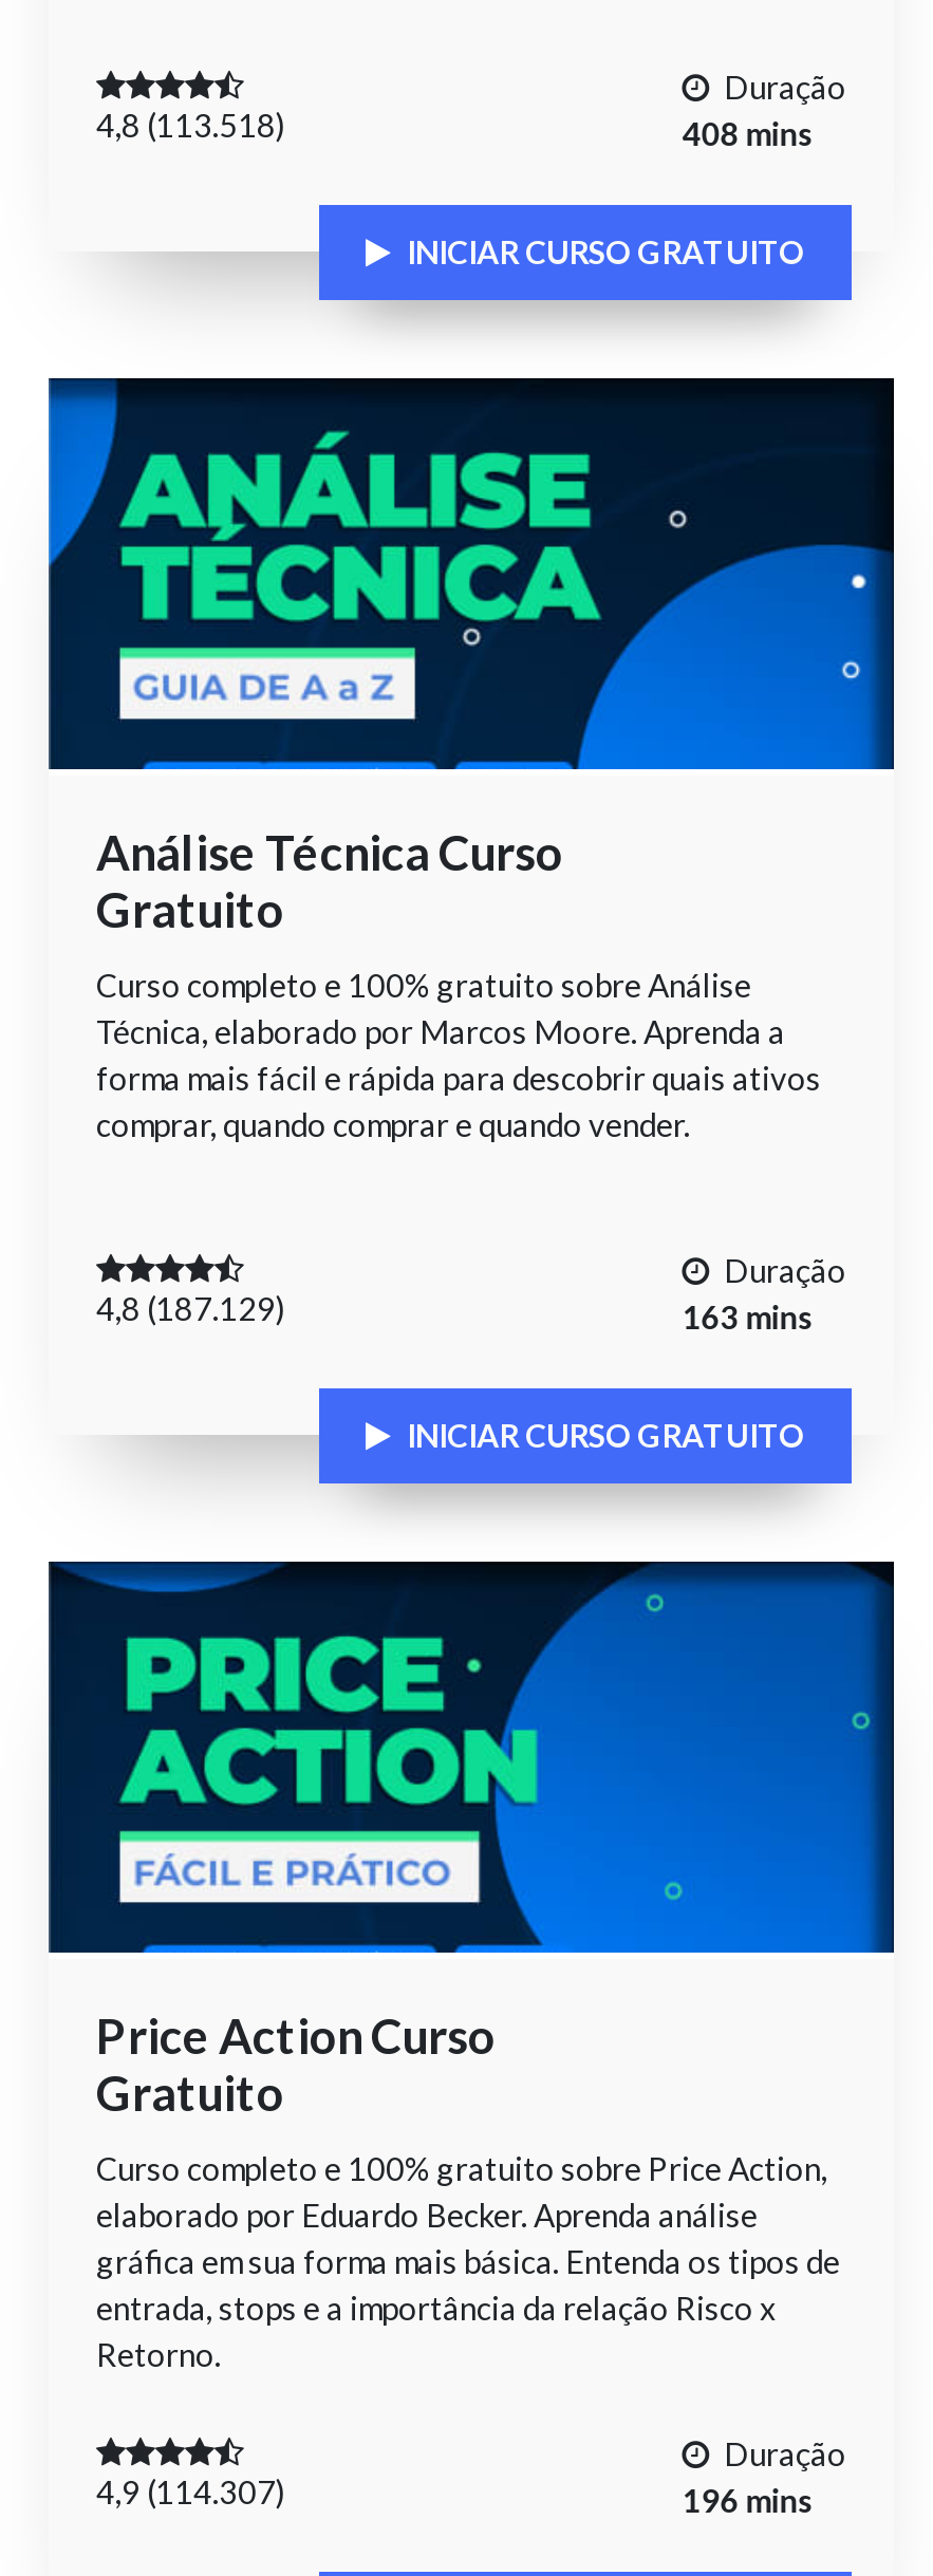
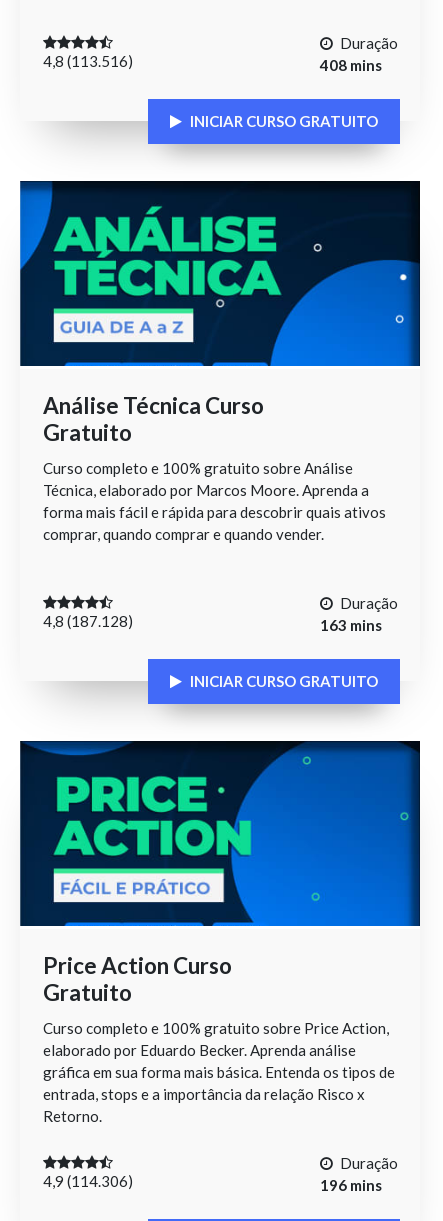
[96,106,286,144] 4,8 (113.518) -> [42,52,132,70] 4,8 (113.516)
[96,1289,286,1327] 4,8 (187.129) -> [42,612,132,630] 4,8 (187.128)
[96,2472,286,2510] 4,9 (114.307) -> [42,1172,132,1190] 4,9 (114.306)

